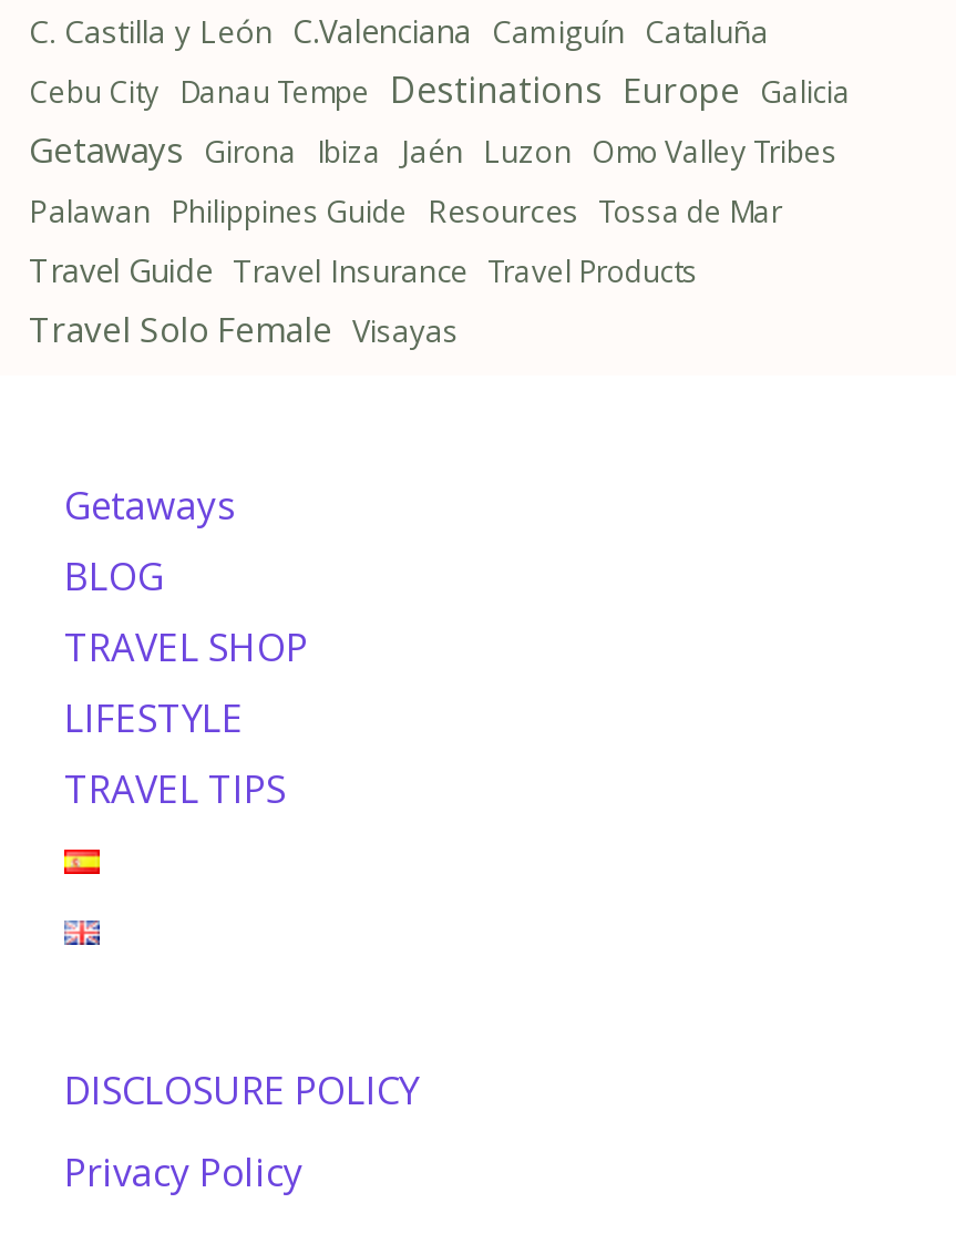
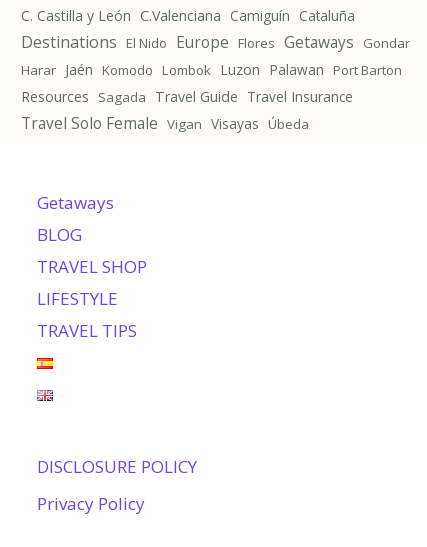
[29,65,851,353] Cebu City Danau Tempe Destinations Europe Galicia | Getaways Girona Ibiza Jaén Luzon Omo Valley Tribes | Palawan Philippines Guide Resources Tossa de Mar | Travel Guide Travel Insurance Travel Products | Travel Solo Female Visayas -> [21,31,410,134] Destinations El Nido Europe Flores Getaways Gondar | Harar Jaén Komodo Lombok Luzon Palawan Port Barton | Resources Sagada Travel Guide Travel Insurance | Travel Solo Female Vigan Visayas Úbeda

